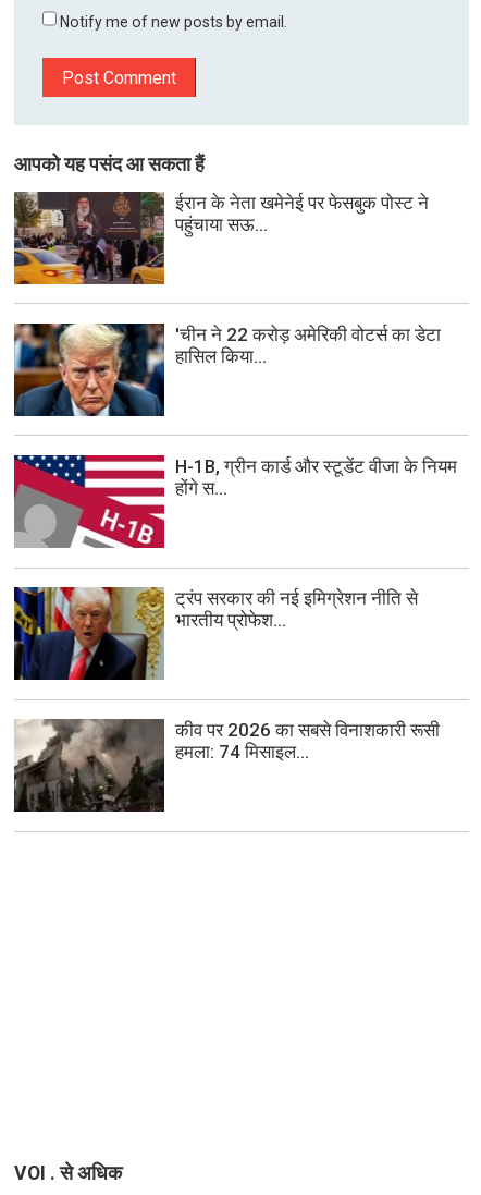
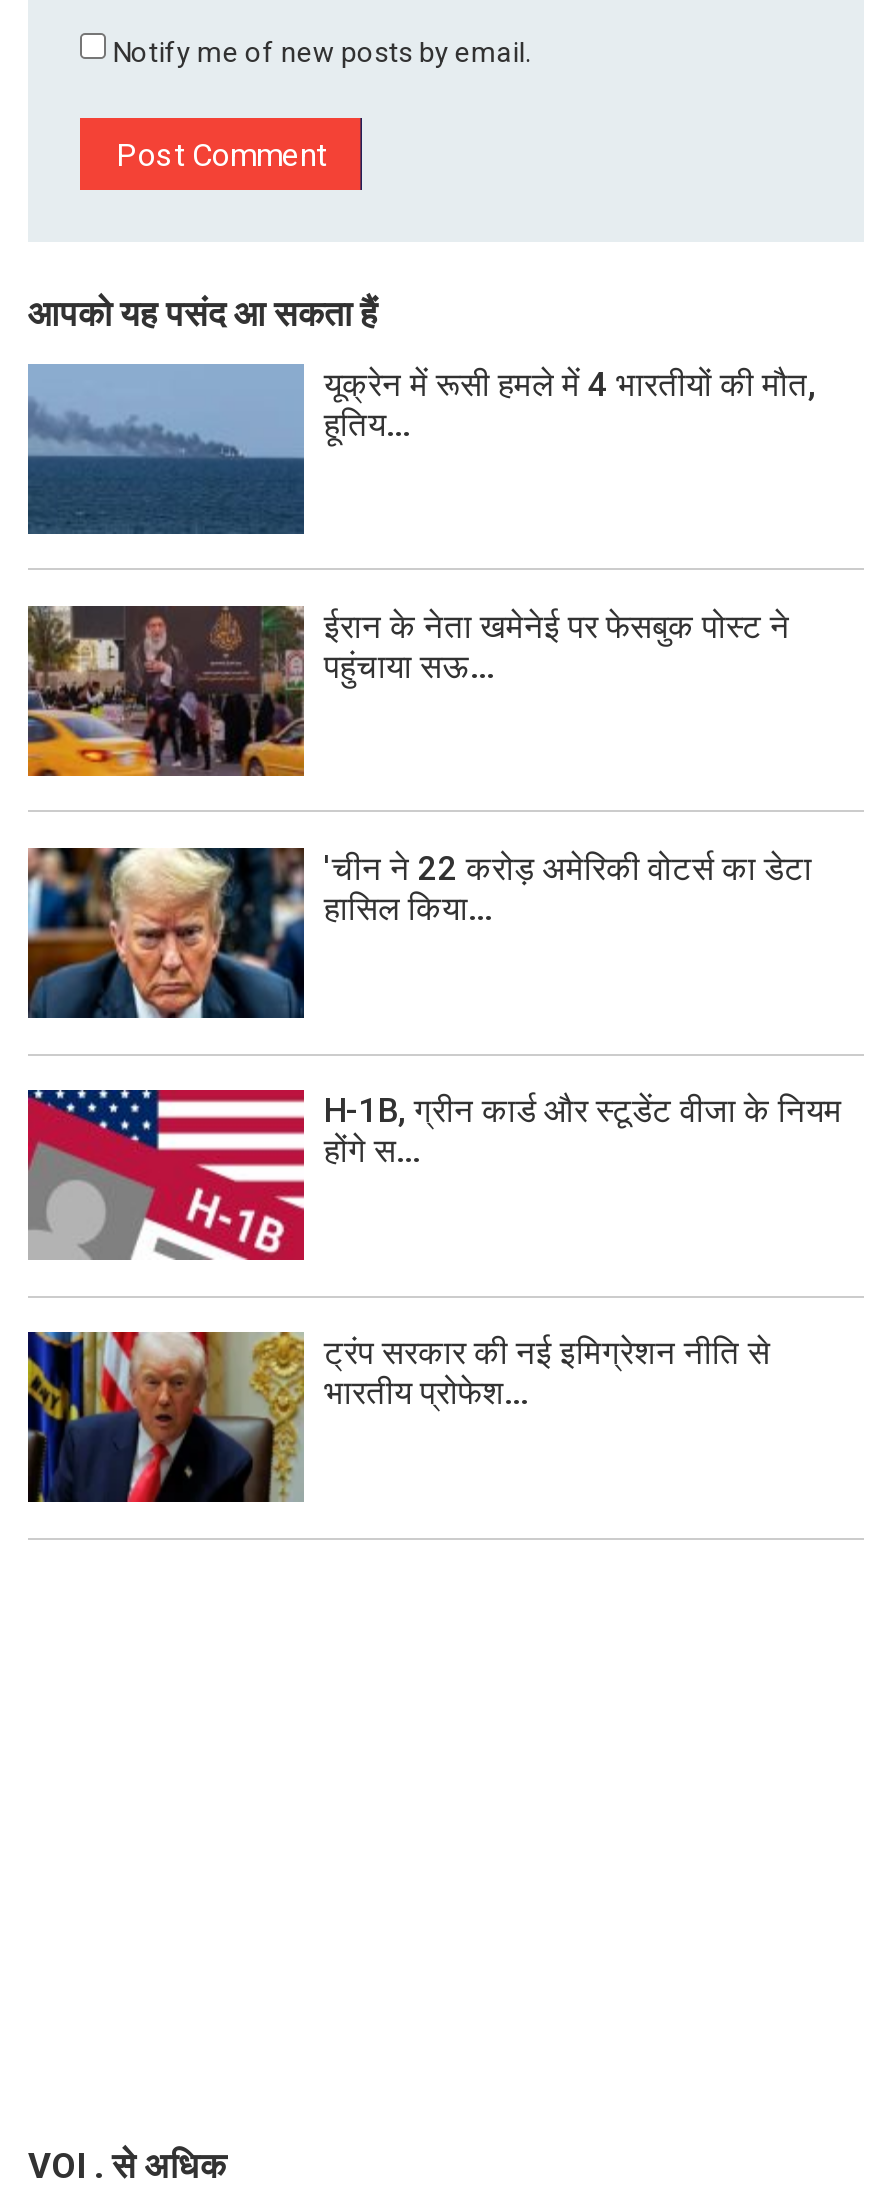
none -> [26,363,816,536] [image] | यूक्रेन में रूसी हमले में 4 भारतीयों की मौत, | हूतिय...
moved [12,190,457,631] -> [24,602,842,1413]: [image] | ईरान के नेता खमेनेई पर फेसबुक पोस्ट ने | पहुंचाया सऊ... | ... | ट्रंप सरकार की नई इमिग्रेशन नीति से | भारतीय प्रोफेश...
moved [12,585,168,682] -> [24,1328,310,1506]: [image]
[13,719,440,813] [image] | कीव पर 2026 का सबसे विनाशकारी रूसी | हमला: 74 मिसाइल... -> none

